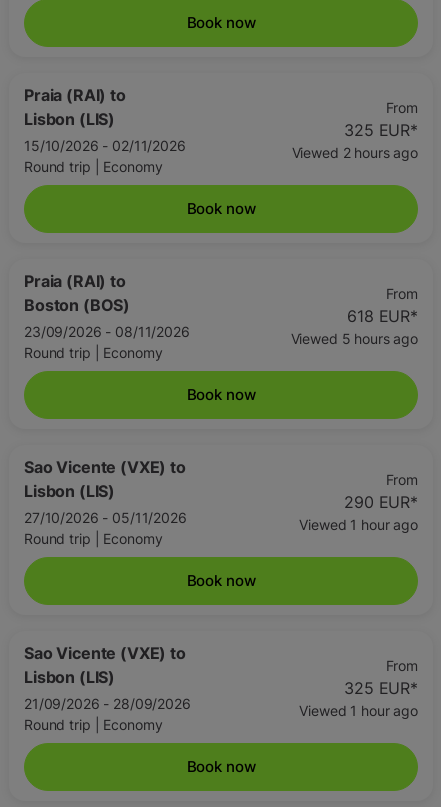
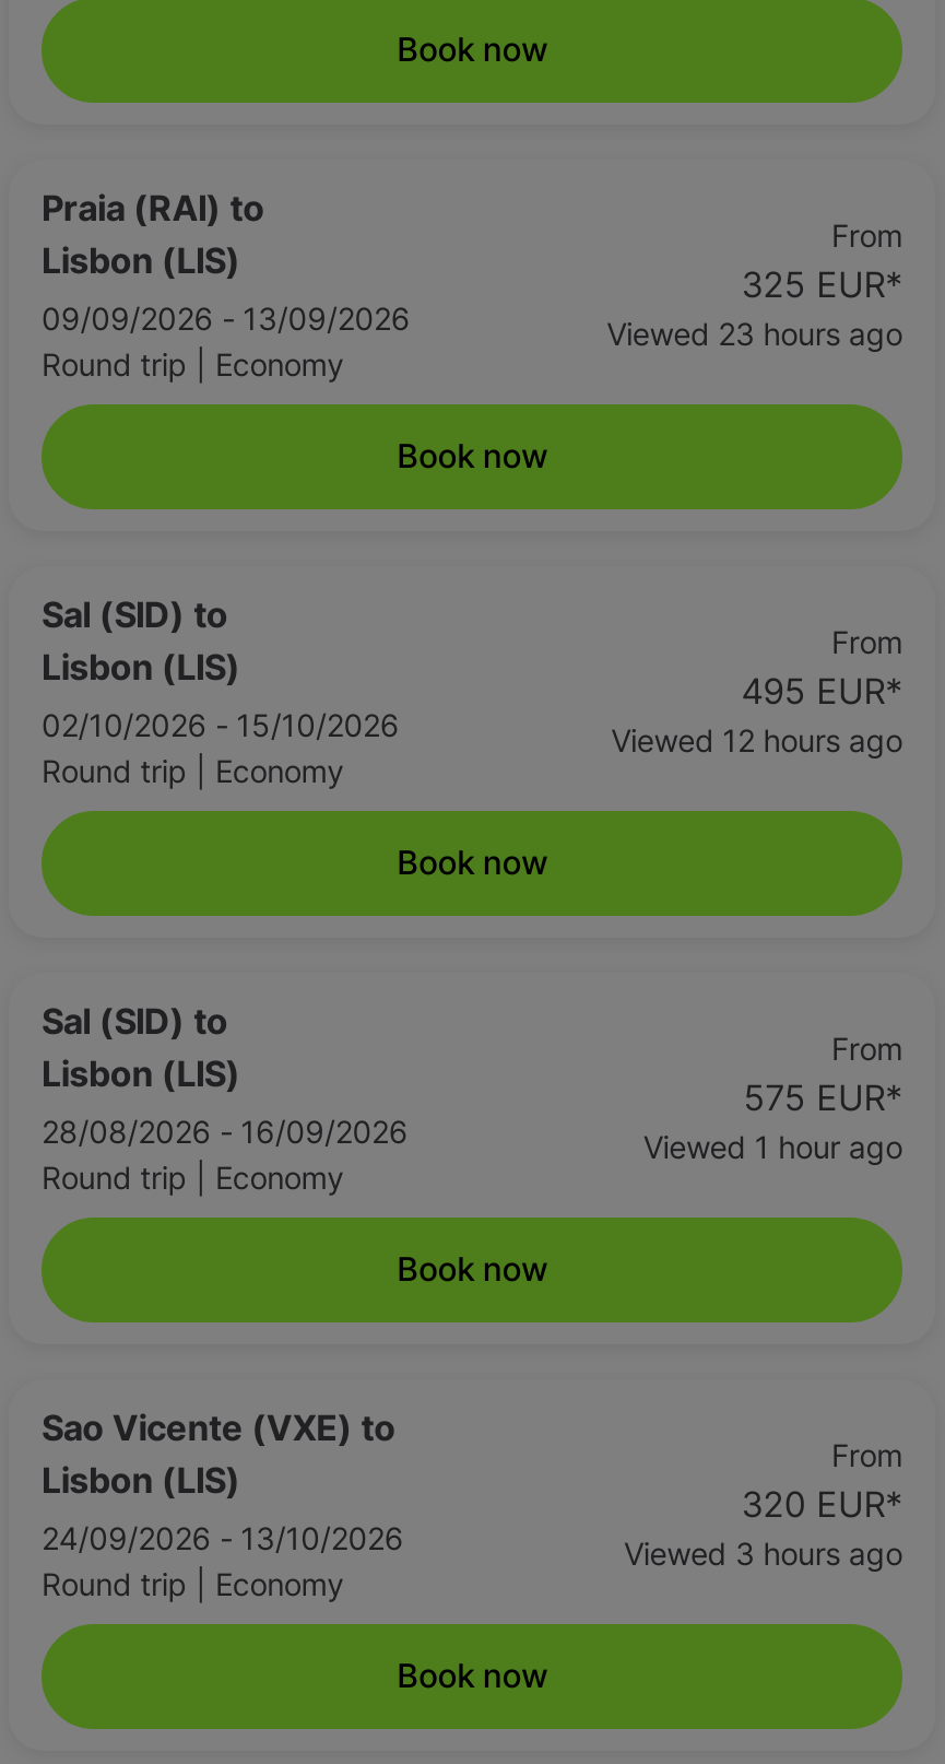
[24,137,186,154] 15/10/2026 - 02/11/2026 -> [42,299,410,337] 09/09/2026 - 13/09/2026
[291,144,418,161] Viewed 2 hours ago -> [607,315,902,352] Viewed 23 hours ago
[24,271,190,340] Praia (RAI) to | Boston (BOS) | 23/09/2026 - 08/11/2026 -> [42,592,399,743] Sal (SID) to | Lisbon (LIS) | 02/10/2026 - 15/10/2026
[347,306,418,326] 618 EUR* -> [741,669,902,713] 495 EUR*
[290,330,418,347] Viewed 5 hours ago -> [611,721,902,758] Viewed 12 hours ago
[24,457,186,477] Sao Vicente (VXE) to -> [42,999,228,1043] Sal (SID) to
[344,492,418,512] 290 EUR* -> [743,1075,902,1119] 575 EUR*
[24,509,187,526] 27/10/2026 - 05/11/2026 -> [42,1113,408,1150] 28/08/2026 - 16/09/2026
[344,678,418,698] 325 EUR* -> [741,1482,902,1526] 320 EUR*
[24,695,191,712] 21/09/2026 - 28/09/2026 -> [42,1519,404,1556] 24/09/2026 - 13/10/2026
[299,702,418,719] Viewed 1 hour ago -> [624,1534,902,1572] Viewed 3 hours ago

